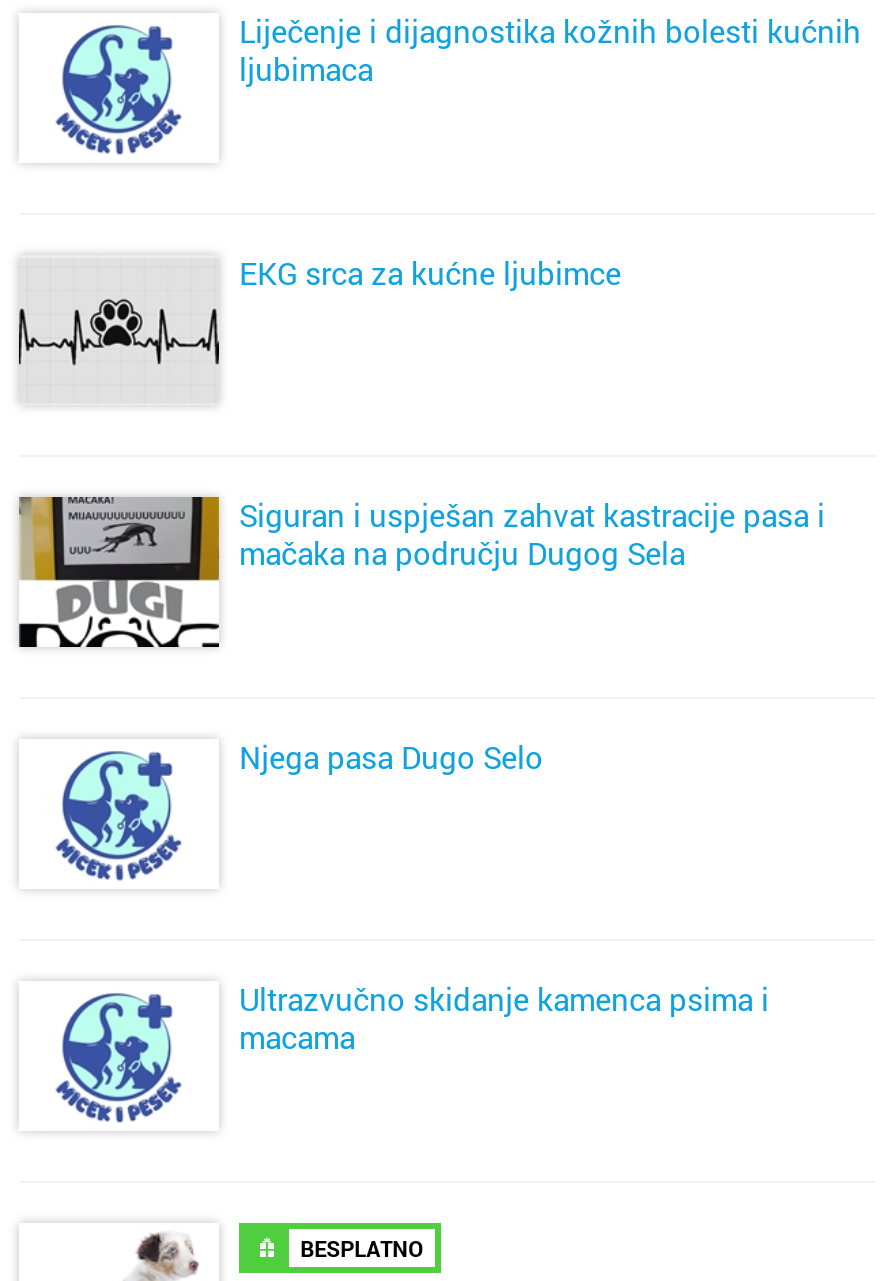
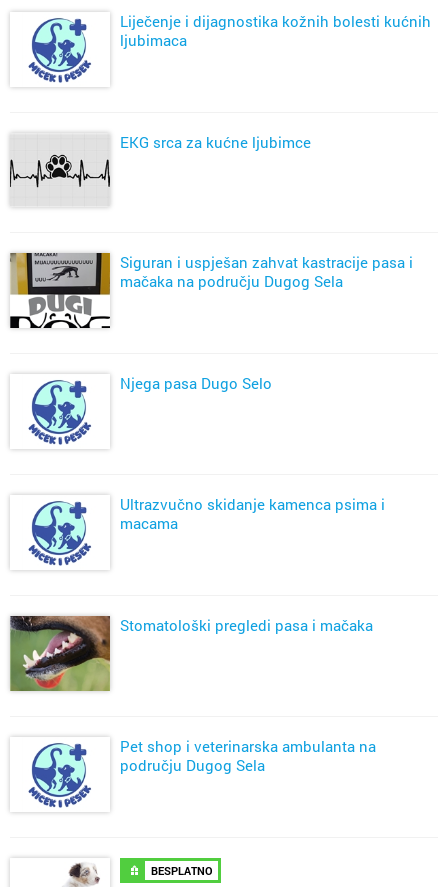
none -> [9,615,373,692] [image] | Stomatološki pregledi pasa i mačaka
none -> [120,736,376,775] Pet shop i veterinarska ambulanta na | području Dugog Sela

